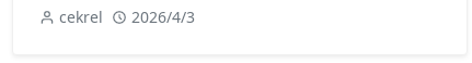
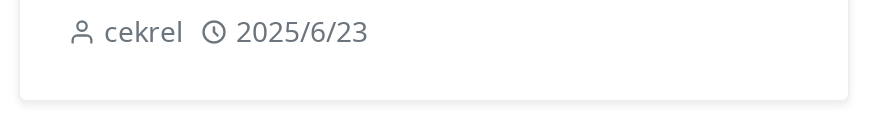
[59,7,195,27] cekrel 2026/4/3 -> [104,12,368,50] cekrel 2025/6/23

